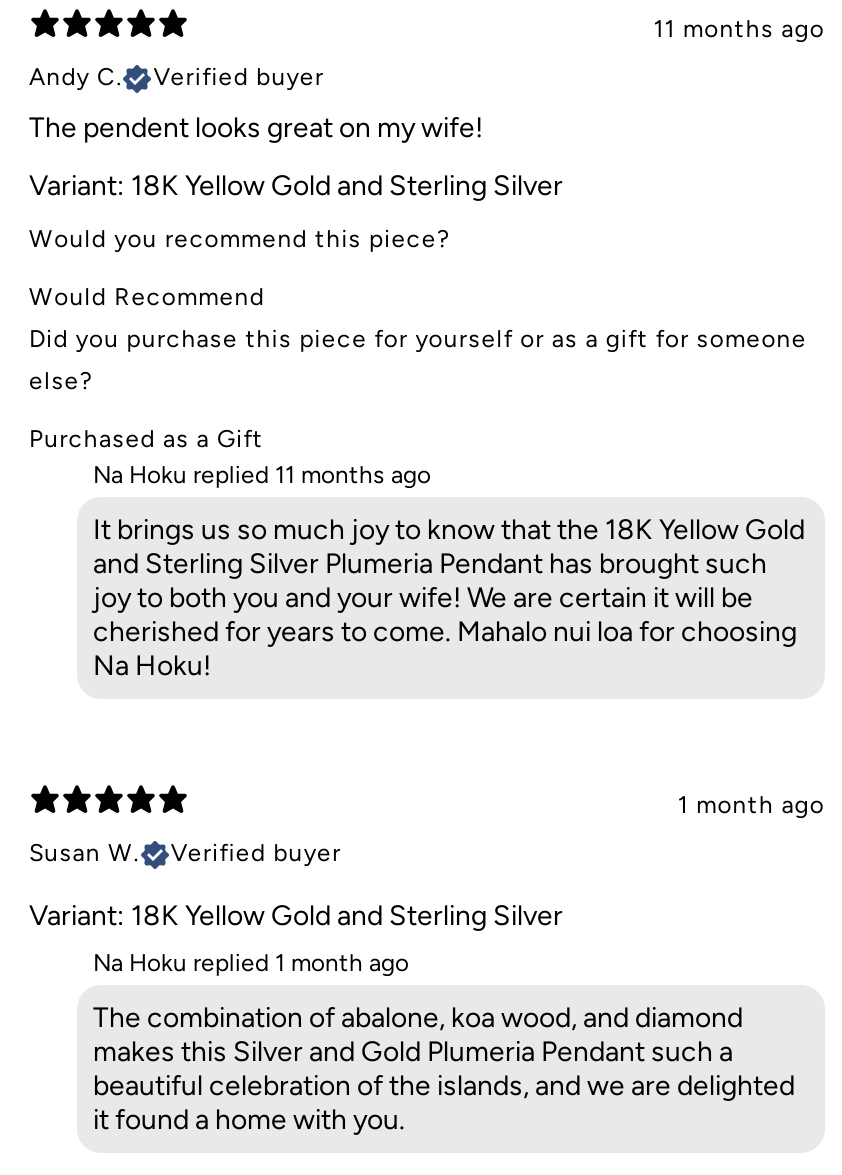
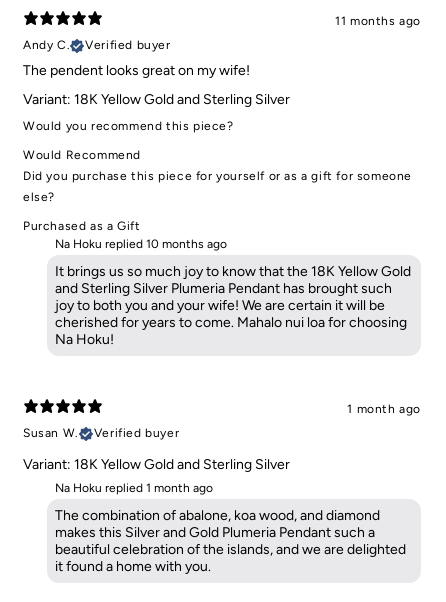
[93,462,431,490] Na Hoku replied 11 months ago -> [55,237,227,251] Na Hoku replied 10 months ago

